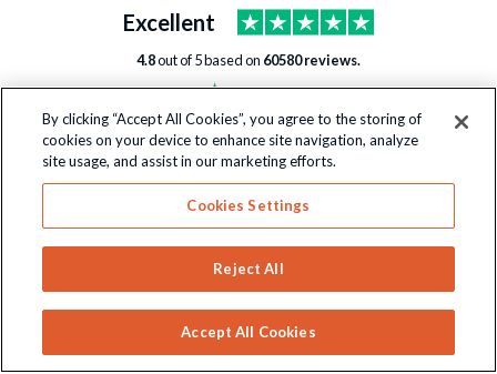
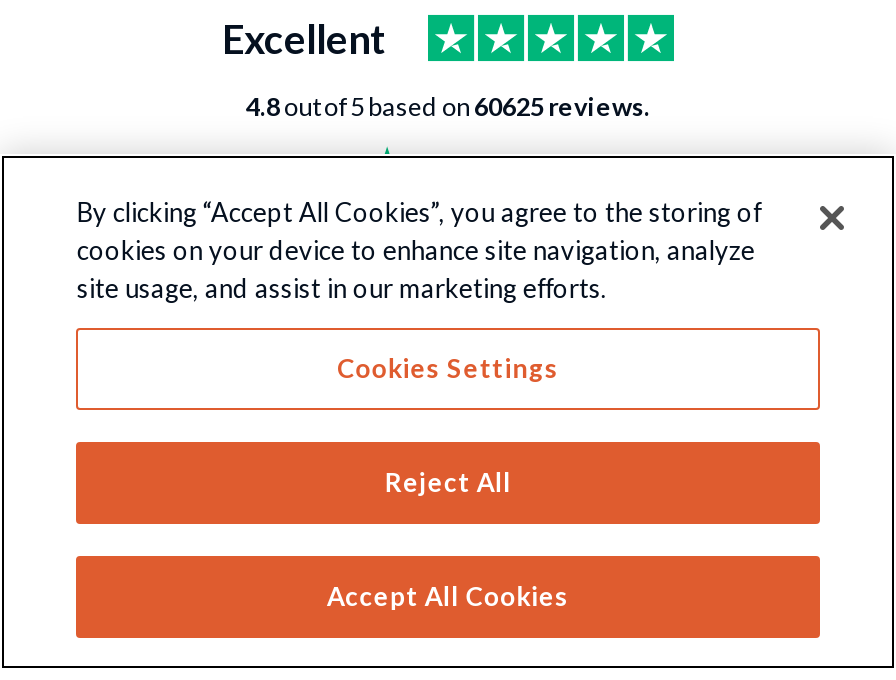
[136,51,361,69] 4.8out of5 based on 60580 reviews. -> [246,90,650,122] 4.8out of5 based on 60625 reviews.

